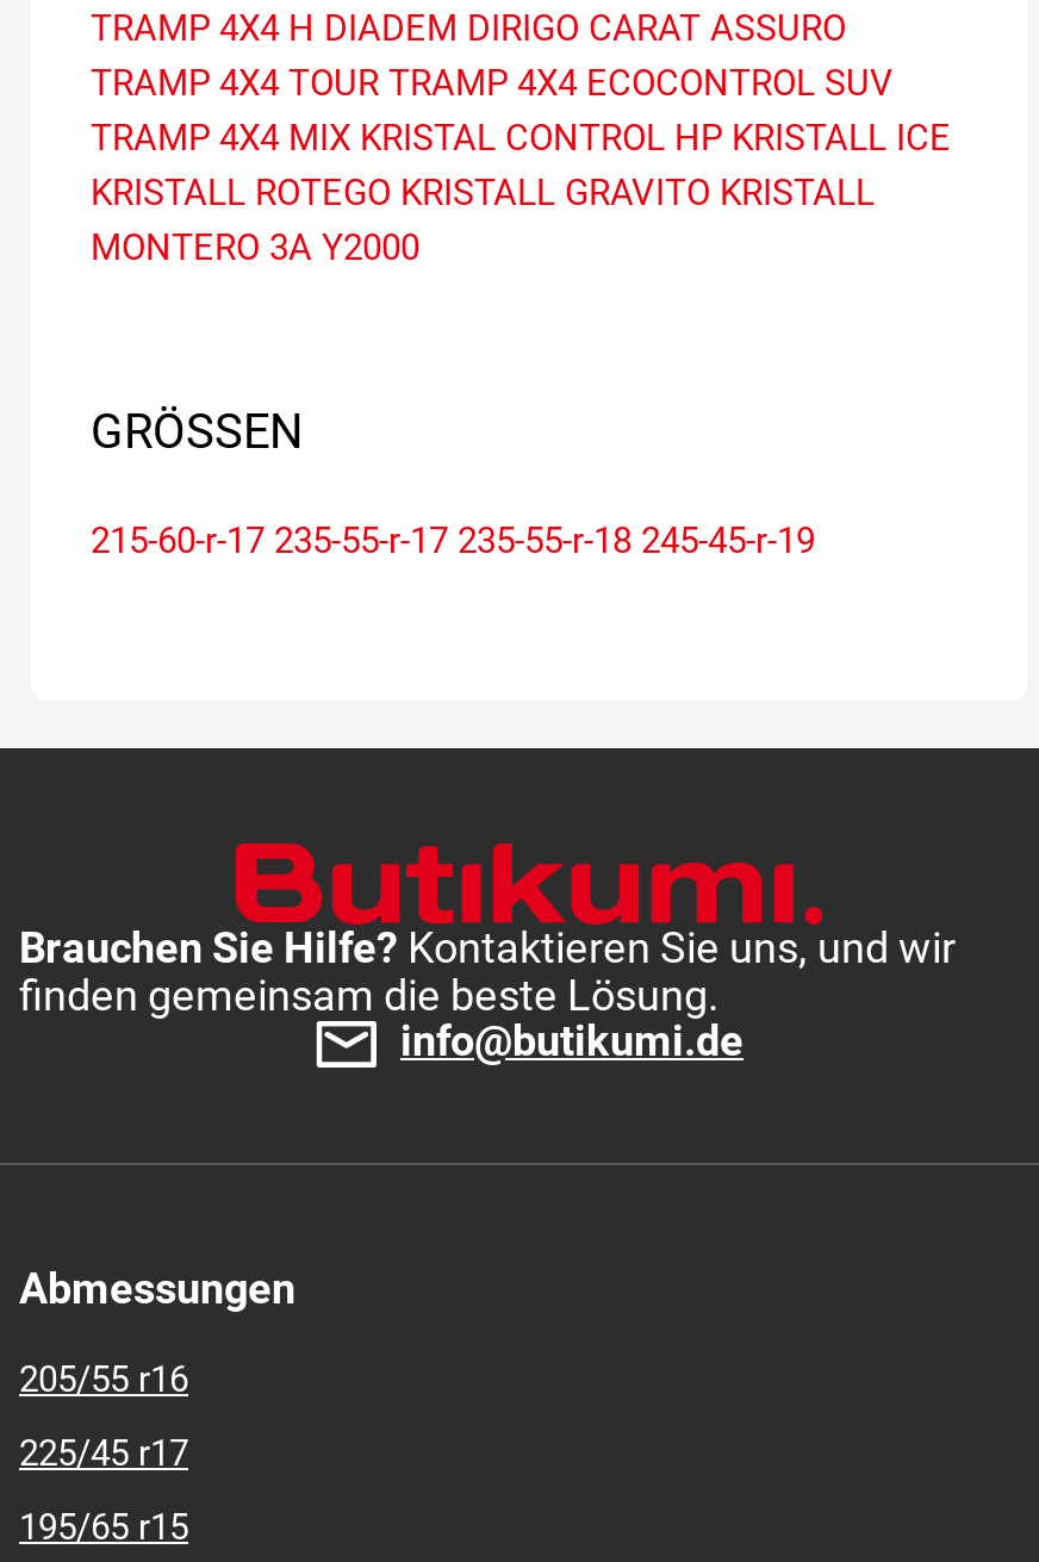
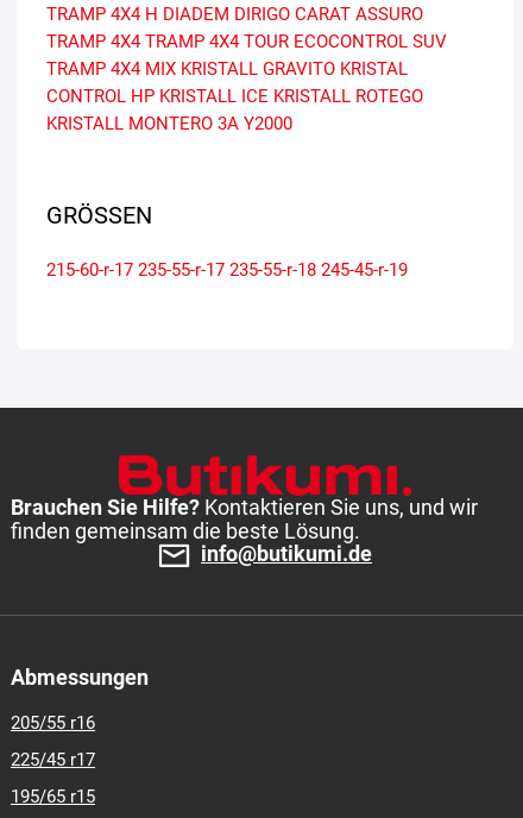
[91,61,951,269] TRAMP 4X4 TOUR TRAMP 4X4 ECOCONTROL SUV | TRAMP 4X4 MIX KRISTAL CONTROL HP KRISTALL ICE | KRISTALL ROTEGO KRISTALL GRAVITO KRISTALL | MONTERO 3A Y2000 -> [46,31,447,134] TRAMP 4X4 TRAMP 4X4 TOUR ECOCONTROL SUV | TRAMP 4X4 MIX KRISTALL GRAVITO KRISTAL | CONTROL HP KRISTALL ICE KRISTALL ROTEGO | KRISTALL MONTERO 3A Y2000

